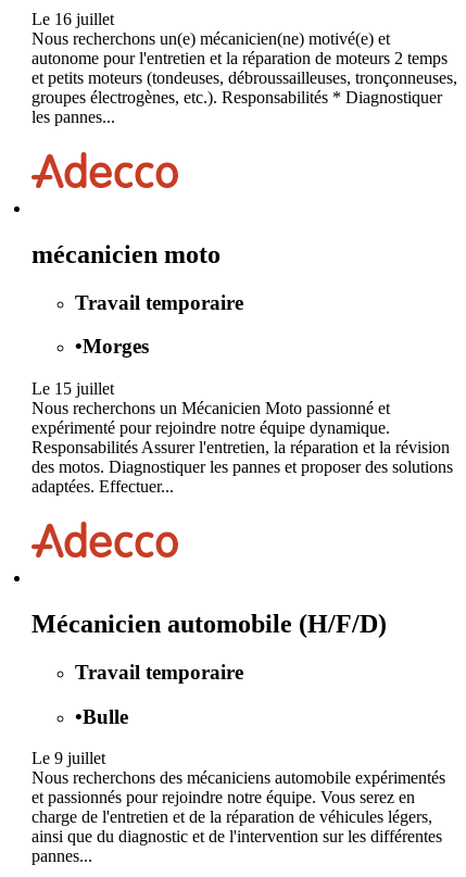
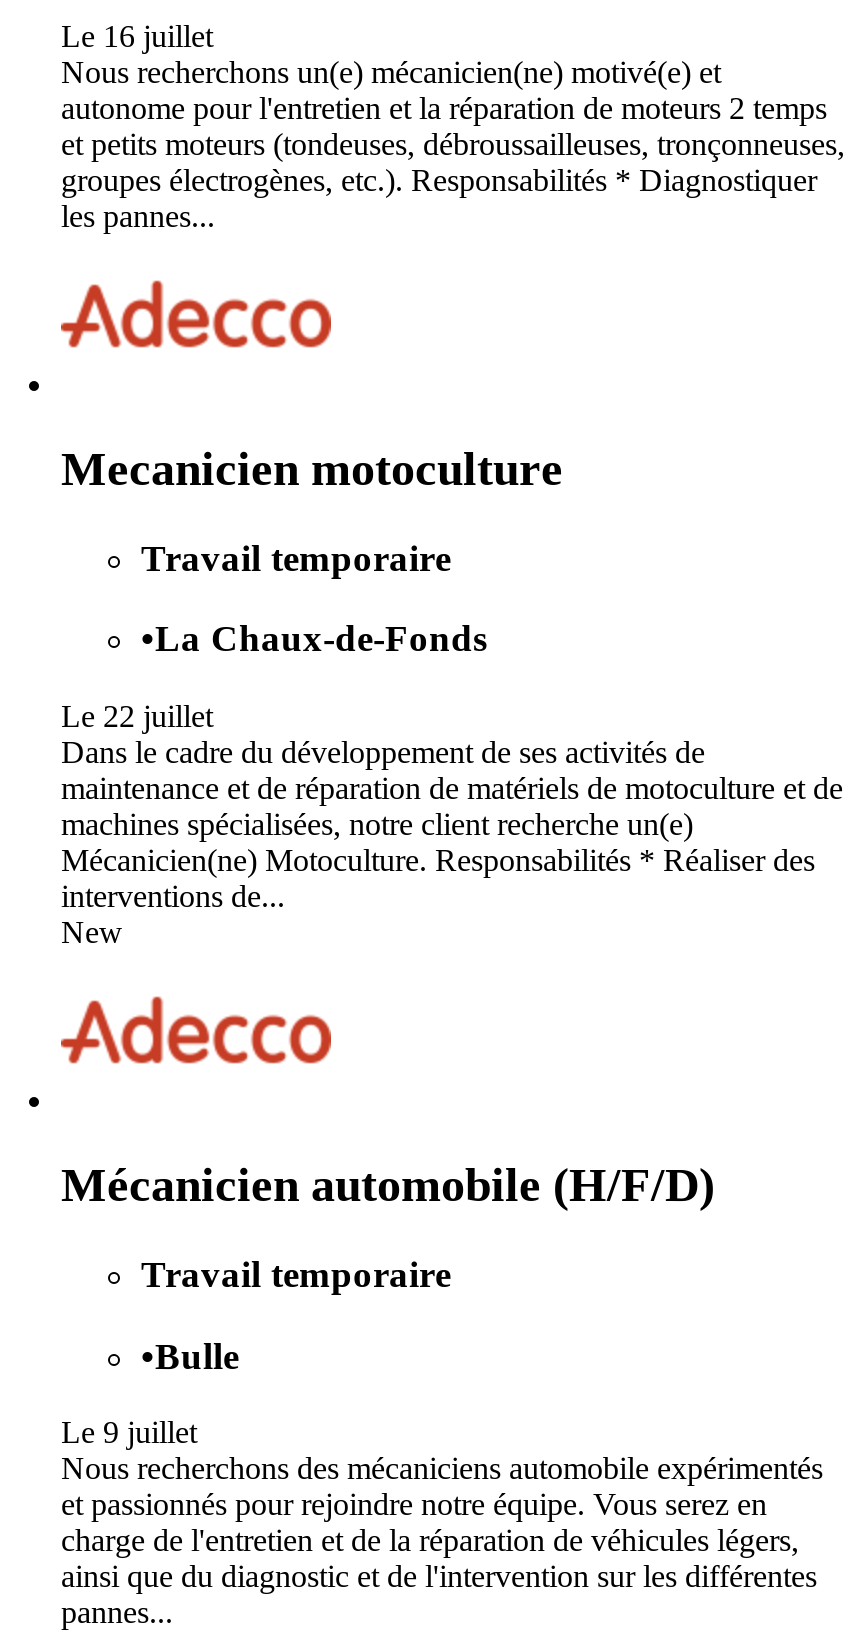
[32,240,221,268] mécanicien moto -> [61,442,563,494] Mecanicien motoculture
[75,335,149,358] •Morges -> [141,618,487,660] •La Chaux-de-Fonds
[32,379,453,496] Le 15 juillet | Nous recherchons un Mécanicien Moto passionné et | expérimenté pour rejoindre notre équipe dynamique. | Responsabilités Assurer l'entretien, la réparation et la révision | des motos. Diagnostiquer les pannes et proposer des solutions | adaptées. Effectuer... -> [61,699,843,949] Le 22 juillet | Dans le cadre du développement de ses activités de | maintenance et de réparation de matériels de motoculture et de | machines spécialisées, notre client recherche un(e) | Mécanicien(ne) Motoculture. Responsabilités * Réaliser des | interventions de... | New

